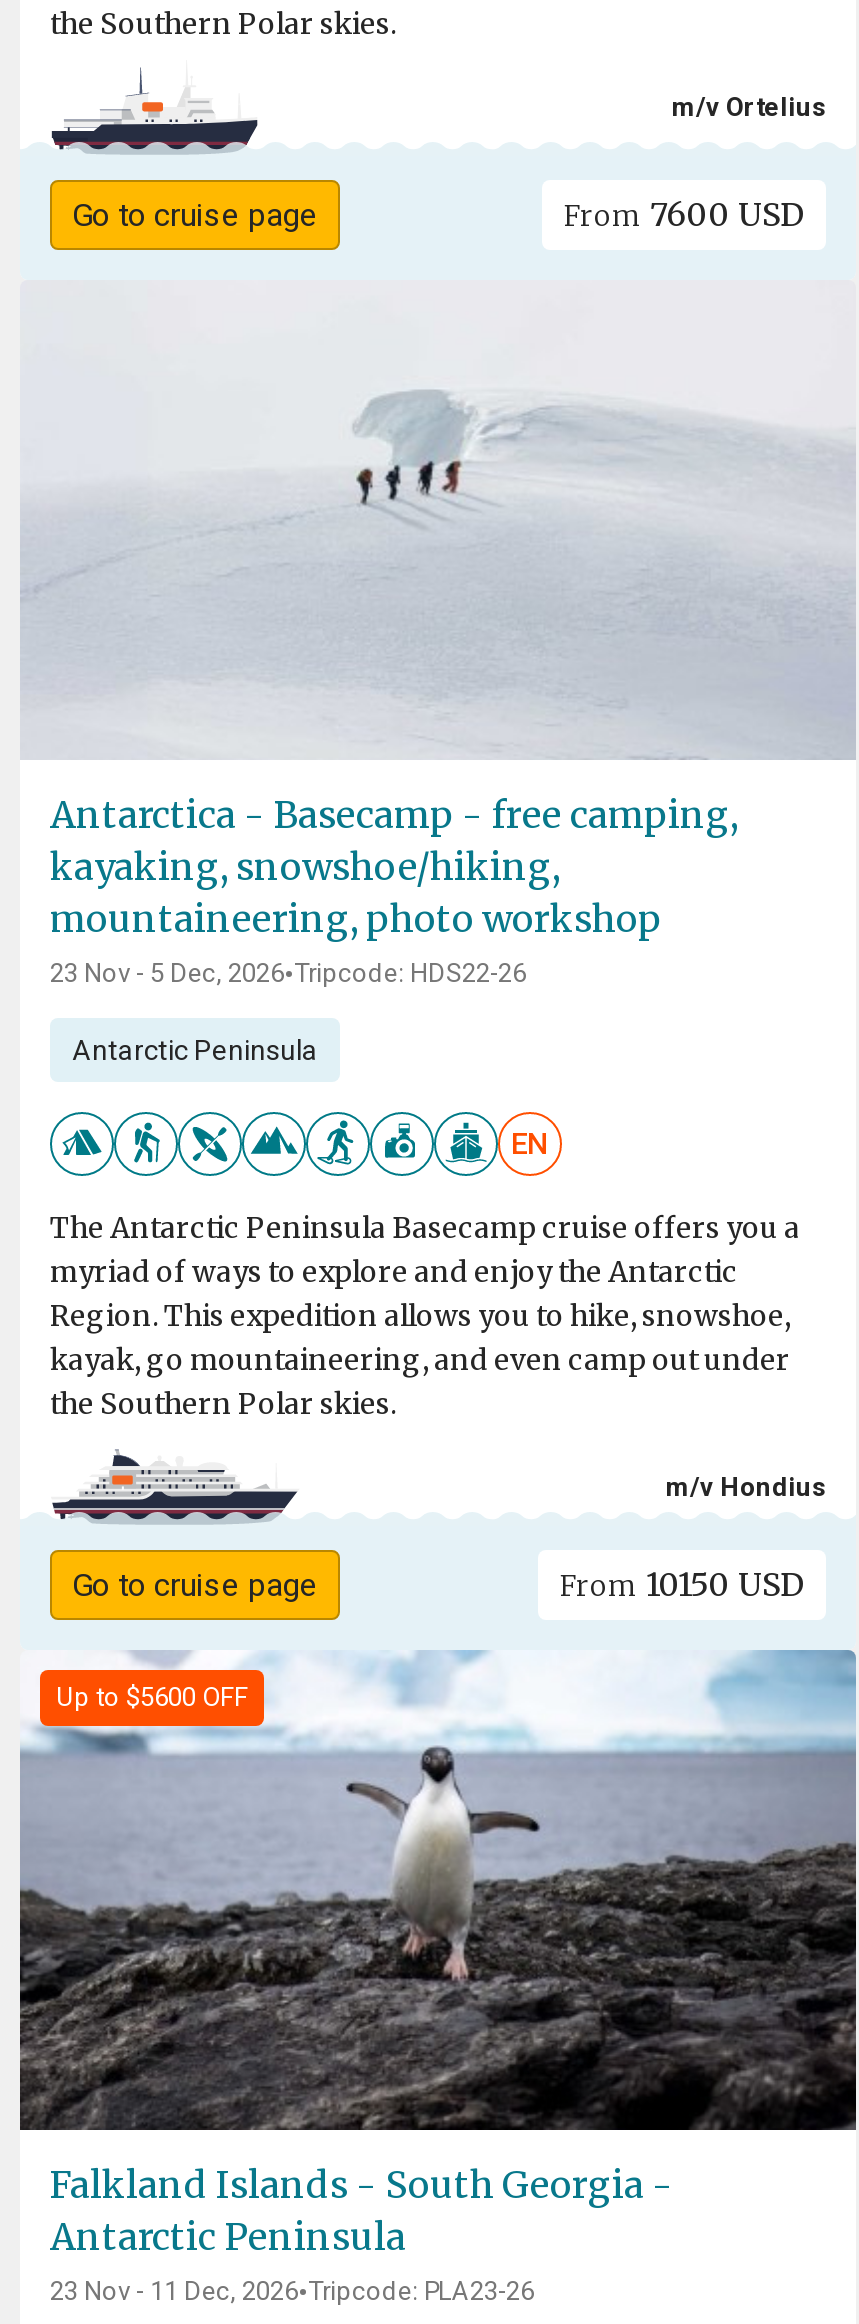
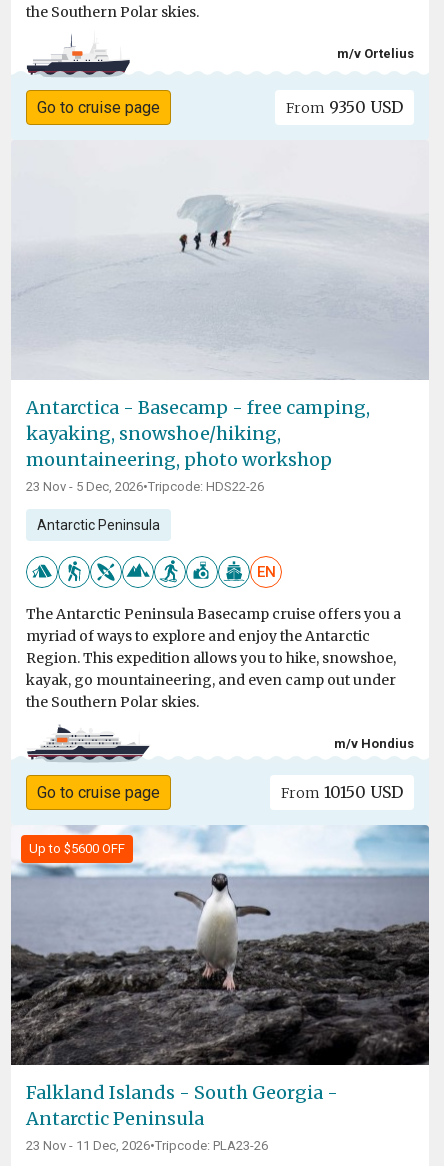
[564,194,804,234] From 7600 USD -> [286,97,403,117] From 9350 USD

